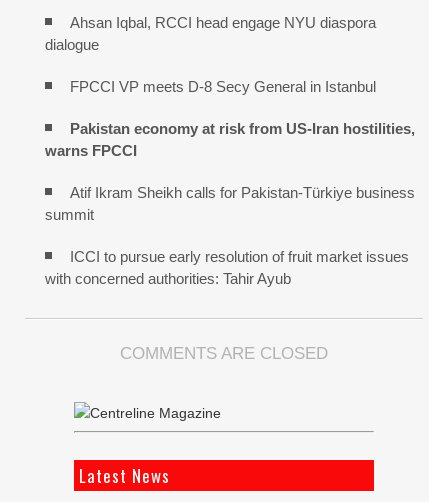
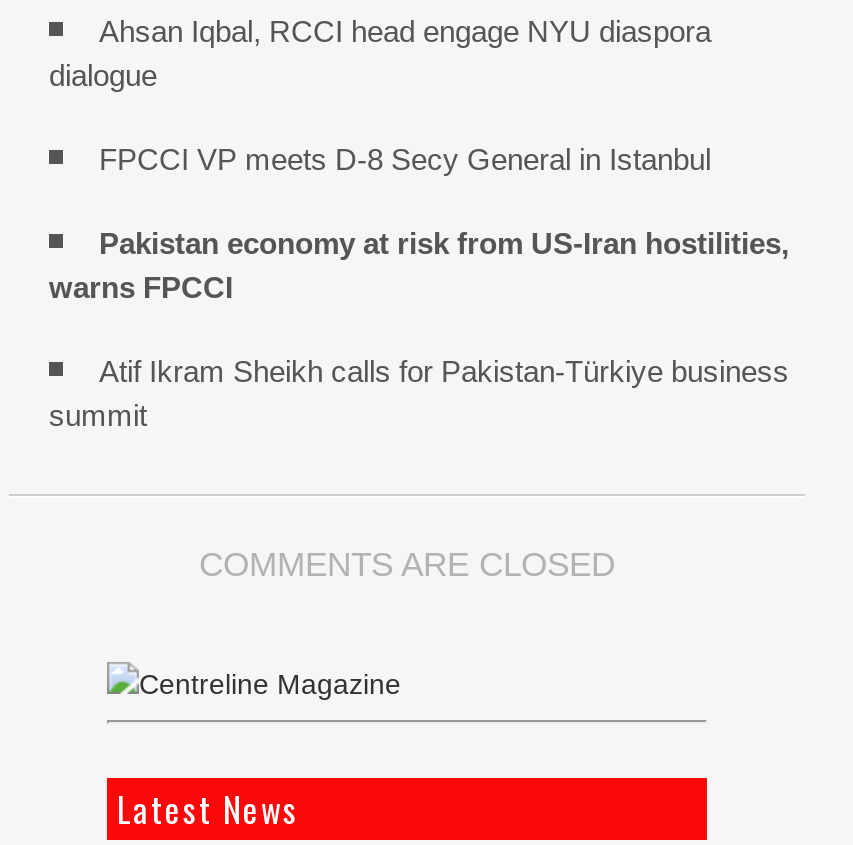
[45,248,409,287] ICCI to pursue early resolution of fruit market issues | with concerned authorities: Tahir Ayub -> none

